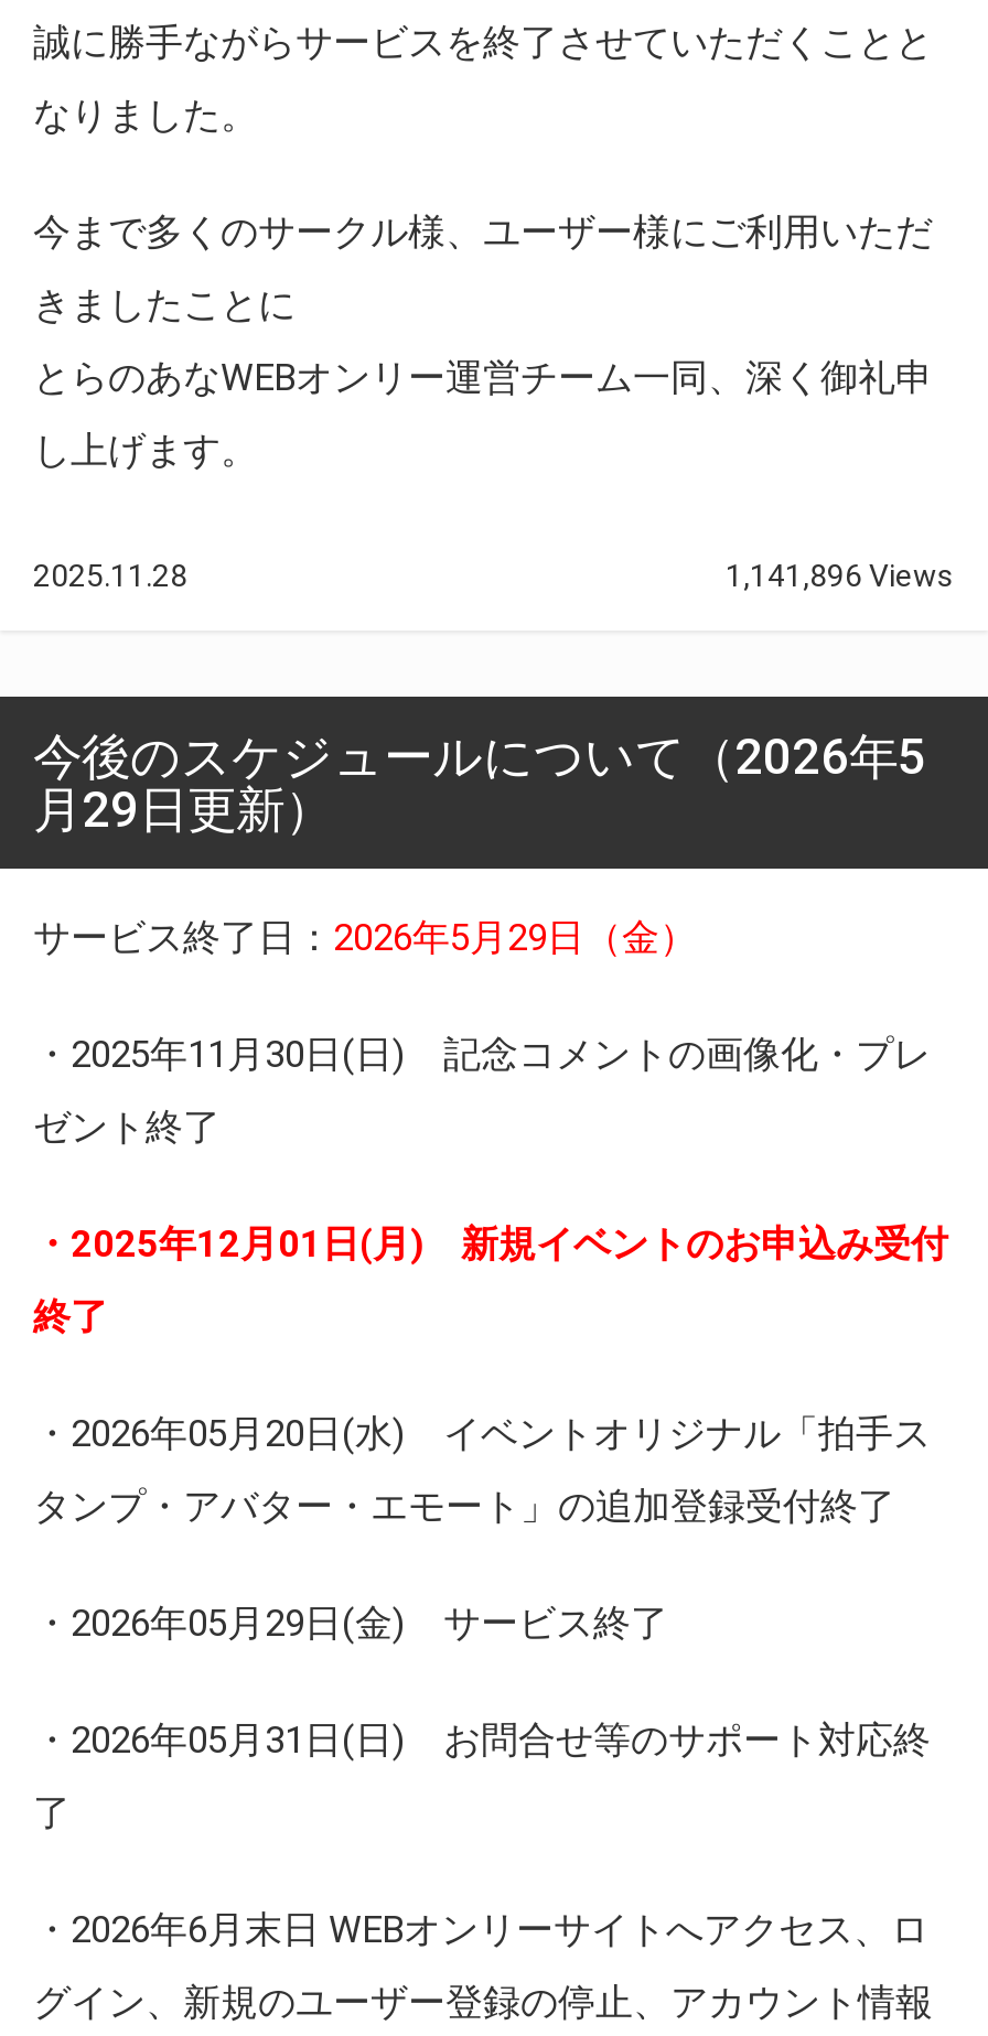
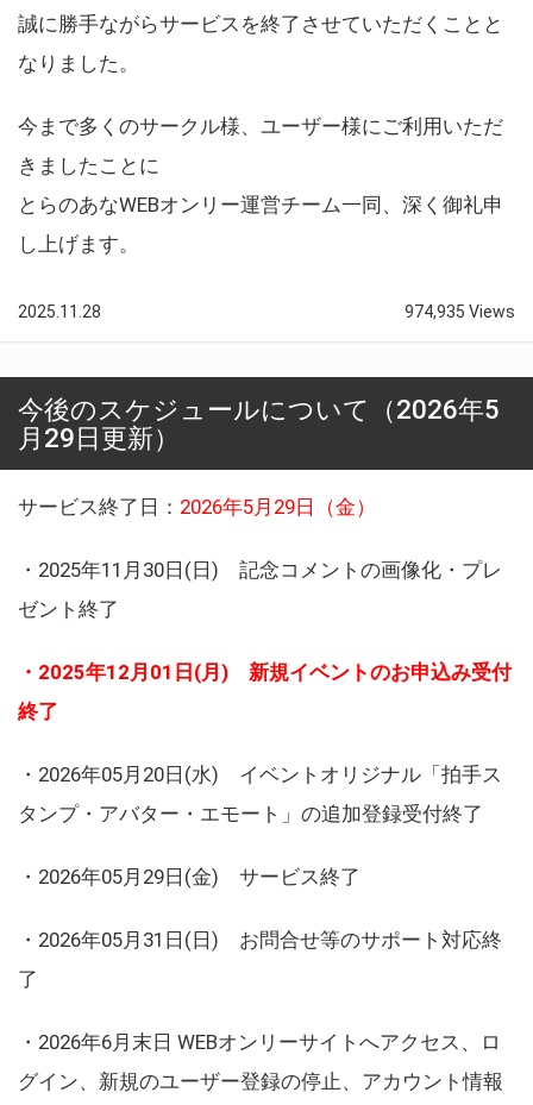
[726,557,955,593] 1,141,896 Views -> [405,302,515,321] 974,935 Views

